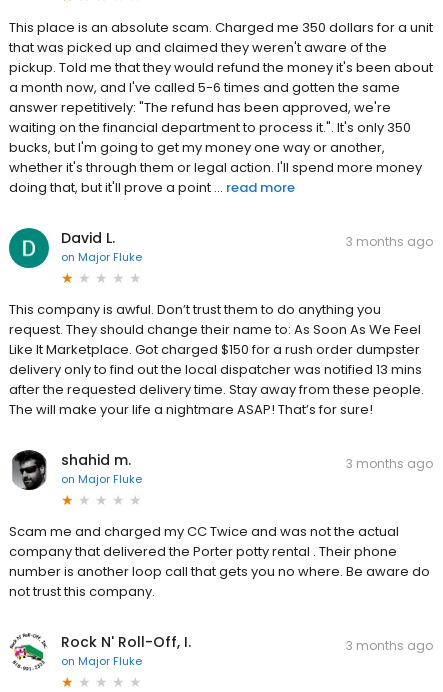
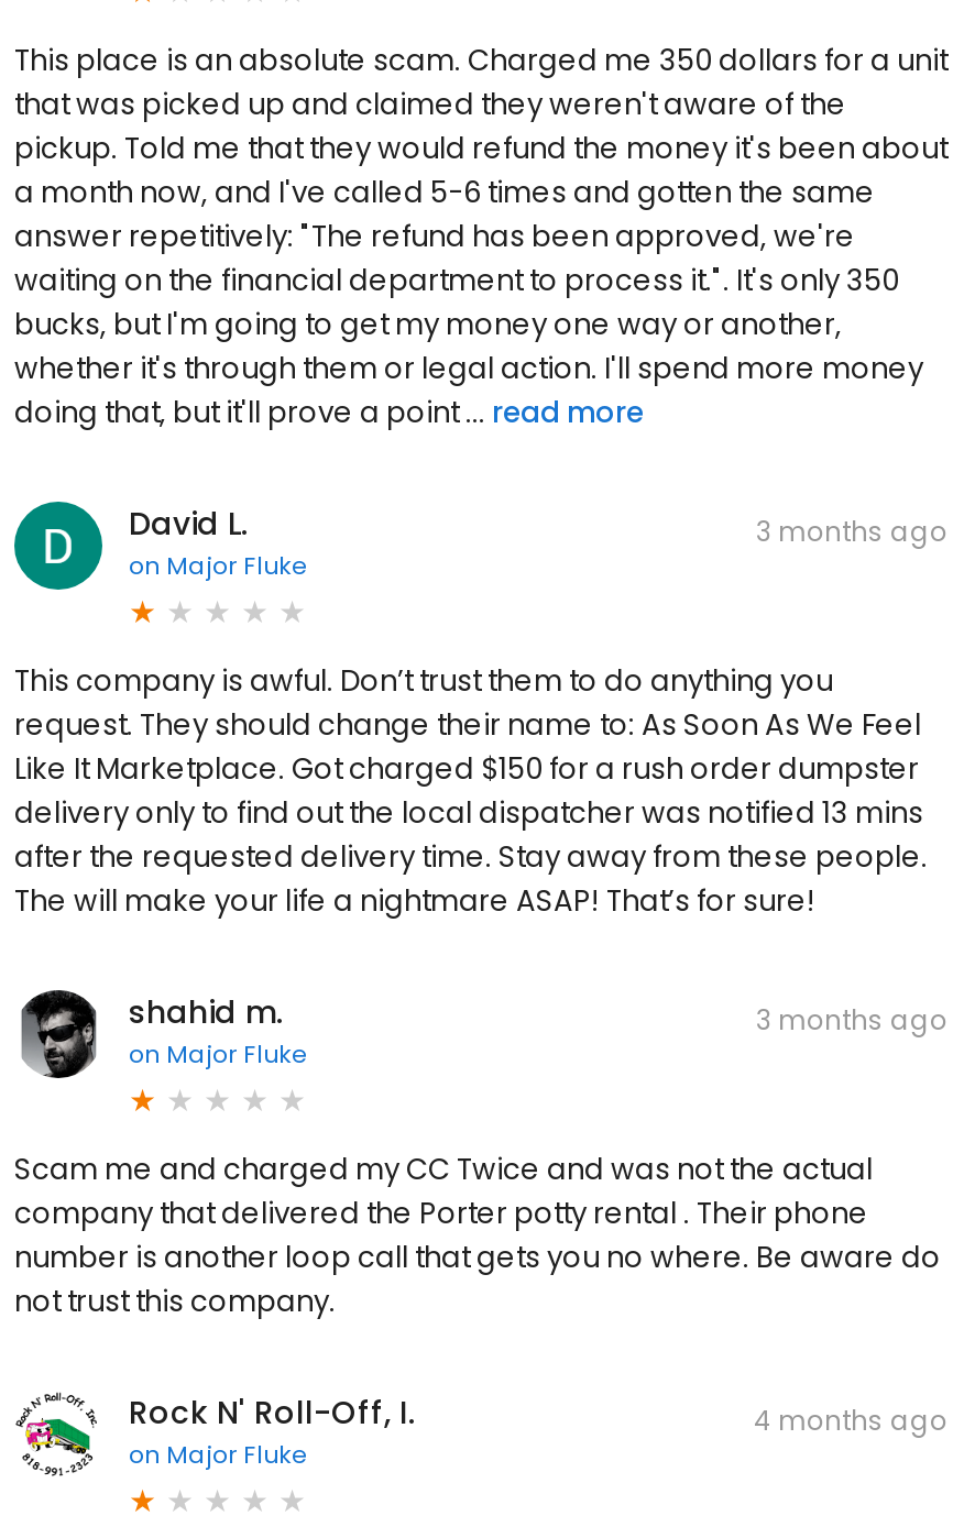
[346,637,433,654] 3 months ago -> [754,1401,947,1439] 4 months ago

